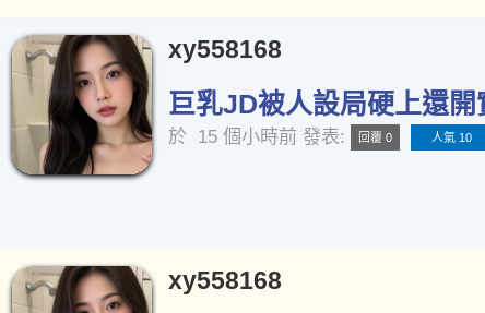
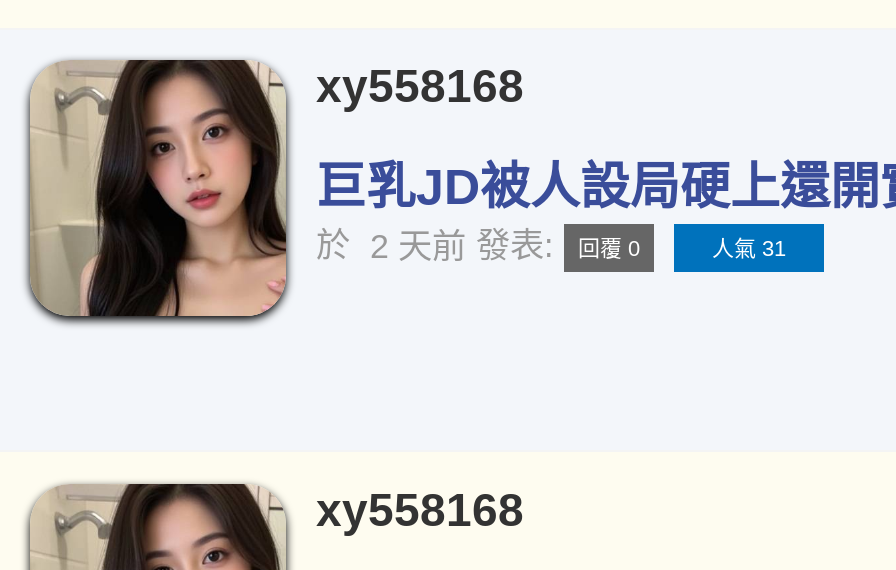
[168,125,345,147] 於15 個小時前發表: -> [316,225,554,265] 於2 天前發表:
[431,131,472,144] 人氣 10 -> [712,236,786,260] 人氣 31

